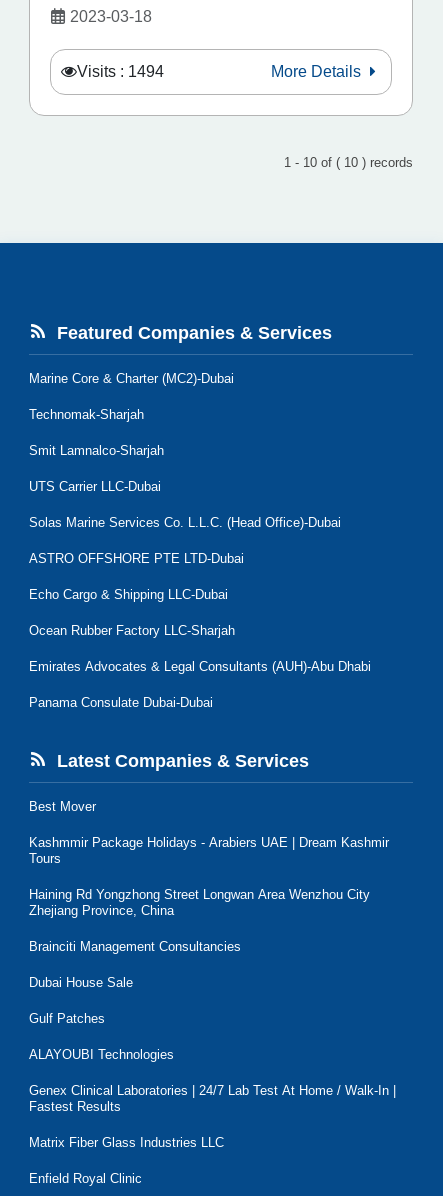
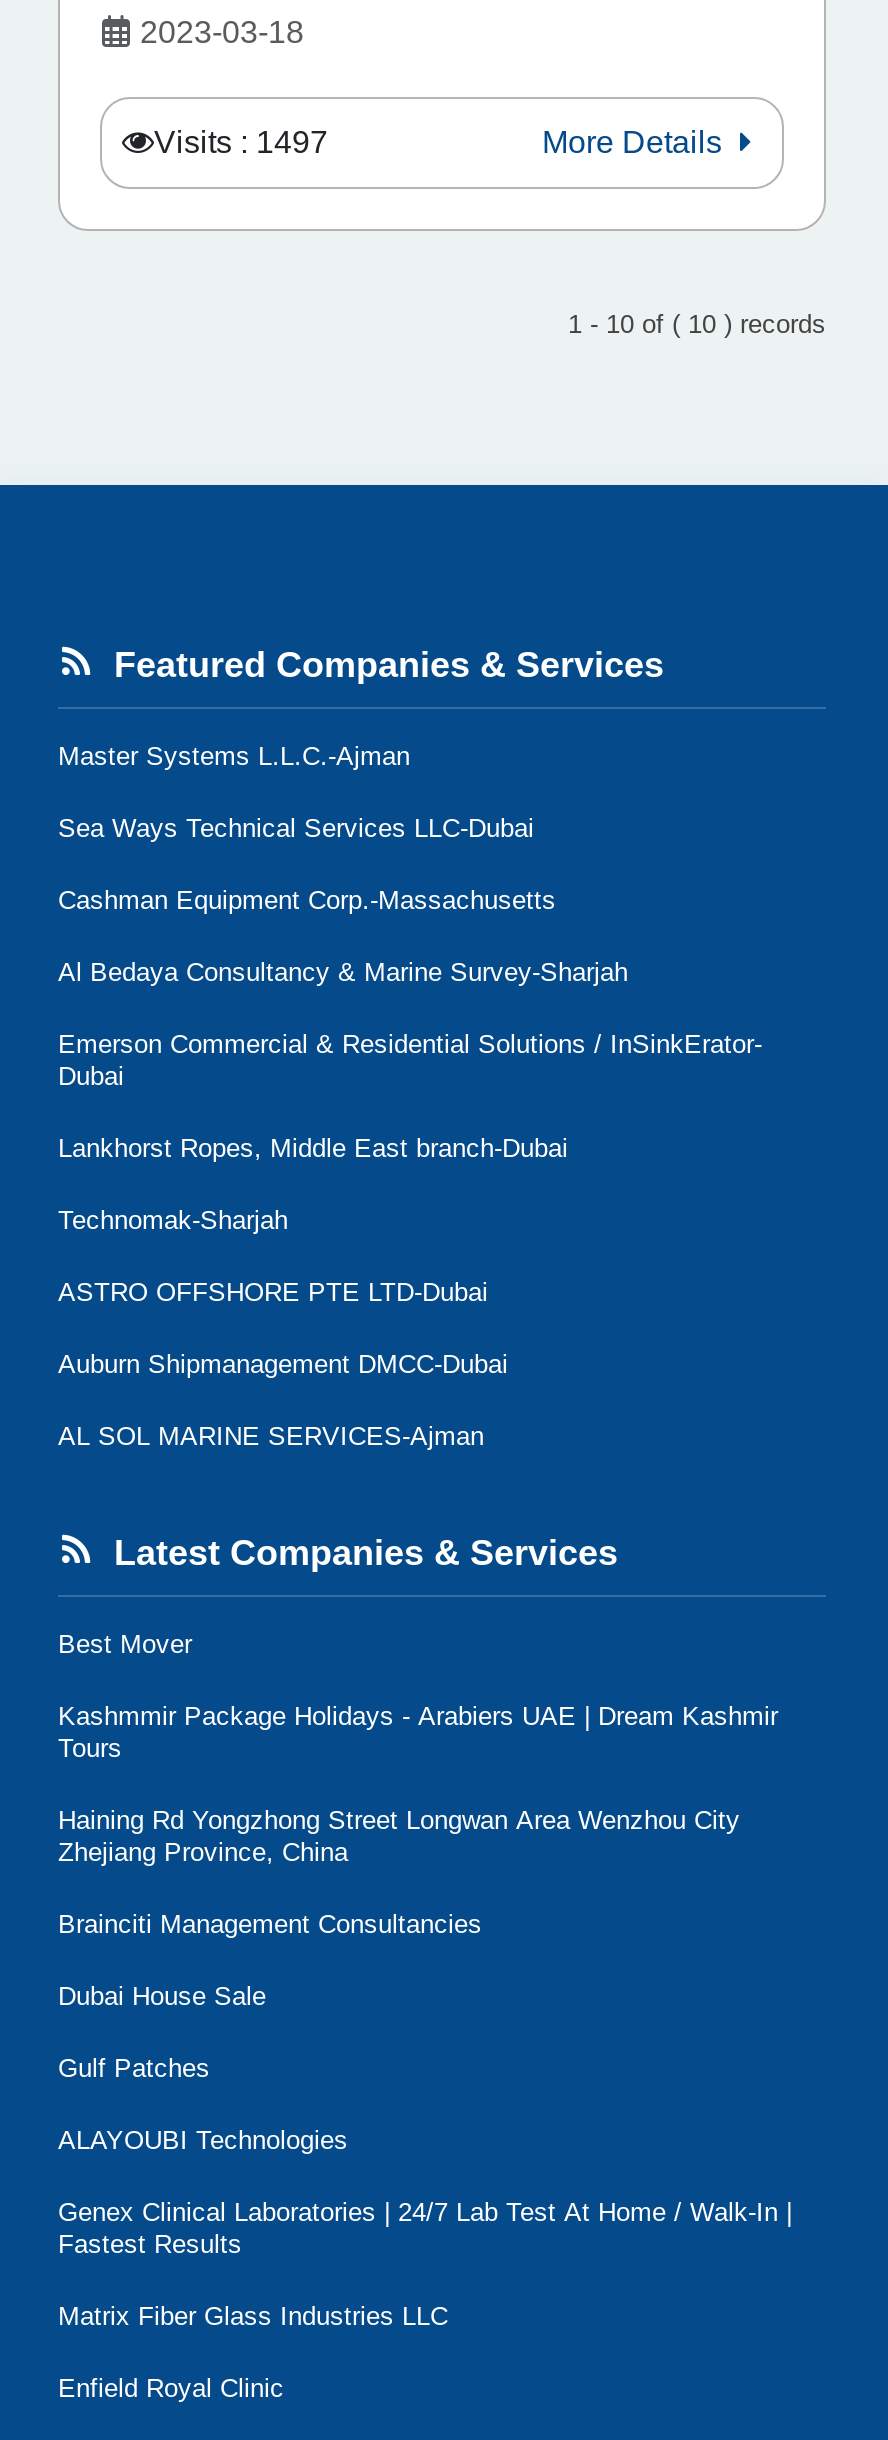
[77,63,164,80] Visits : 1494 -> [154,125,328,159] Visits : 1497
[29,371,234,386] Marine Core & Charter (MC2)-Dubai -> [58,741,762,1163] Master Systems L.L.C.-Ajman | Sea Ways Technical Services LLC-Dubai | Cashman Equipment Corp.-Massachusetts | Al Bedaya Consultancy & Marine Survey-Sharjah | Emerson Commercial & Residential Solutions / InSinkErator- | Dubai | Lankhorst Ropes, Middle East branch-Dubai
moved [29,407,144,422] -> [58,1205,288,1235]: Technomak-Sharjah
[29,443,341,530] Smit Lamnalco-Sharjah | UTS Carrier LLC-Dubai | Solas Marine Services Co. L.L.C. (Head Office)-Dubai -> none
moved [29,551,244,566] -> [58,1277,488,1307]: ASTRO OFFSHORE PTE LTD-Dubai
[29,587,371,710] Echo Cargo & Shipping LLC-Dubai | Ocean Rubber Factory LLC-Sharjah | Emirates Advocates & Legal Consultants (AUH)-Abu Dhabi | Panama Consulate Dubai-Dubai -> [58,1349,508,1451] Auburn Shipmanagement DMCC-Dubai | AL SOL MARINE SERVICES-Ajman

